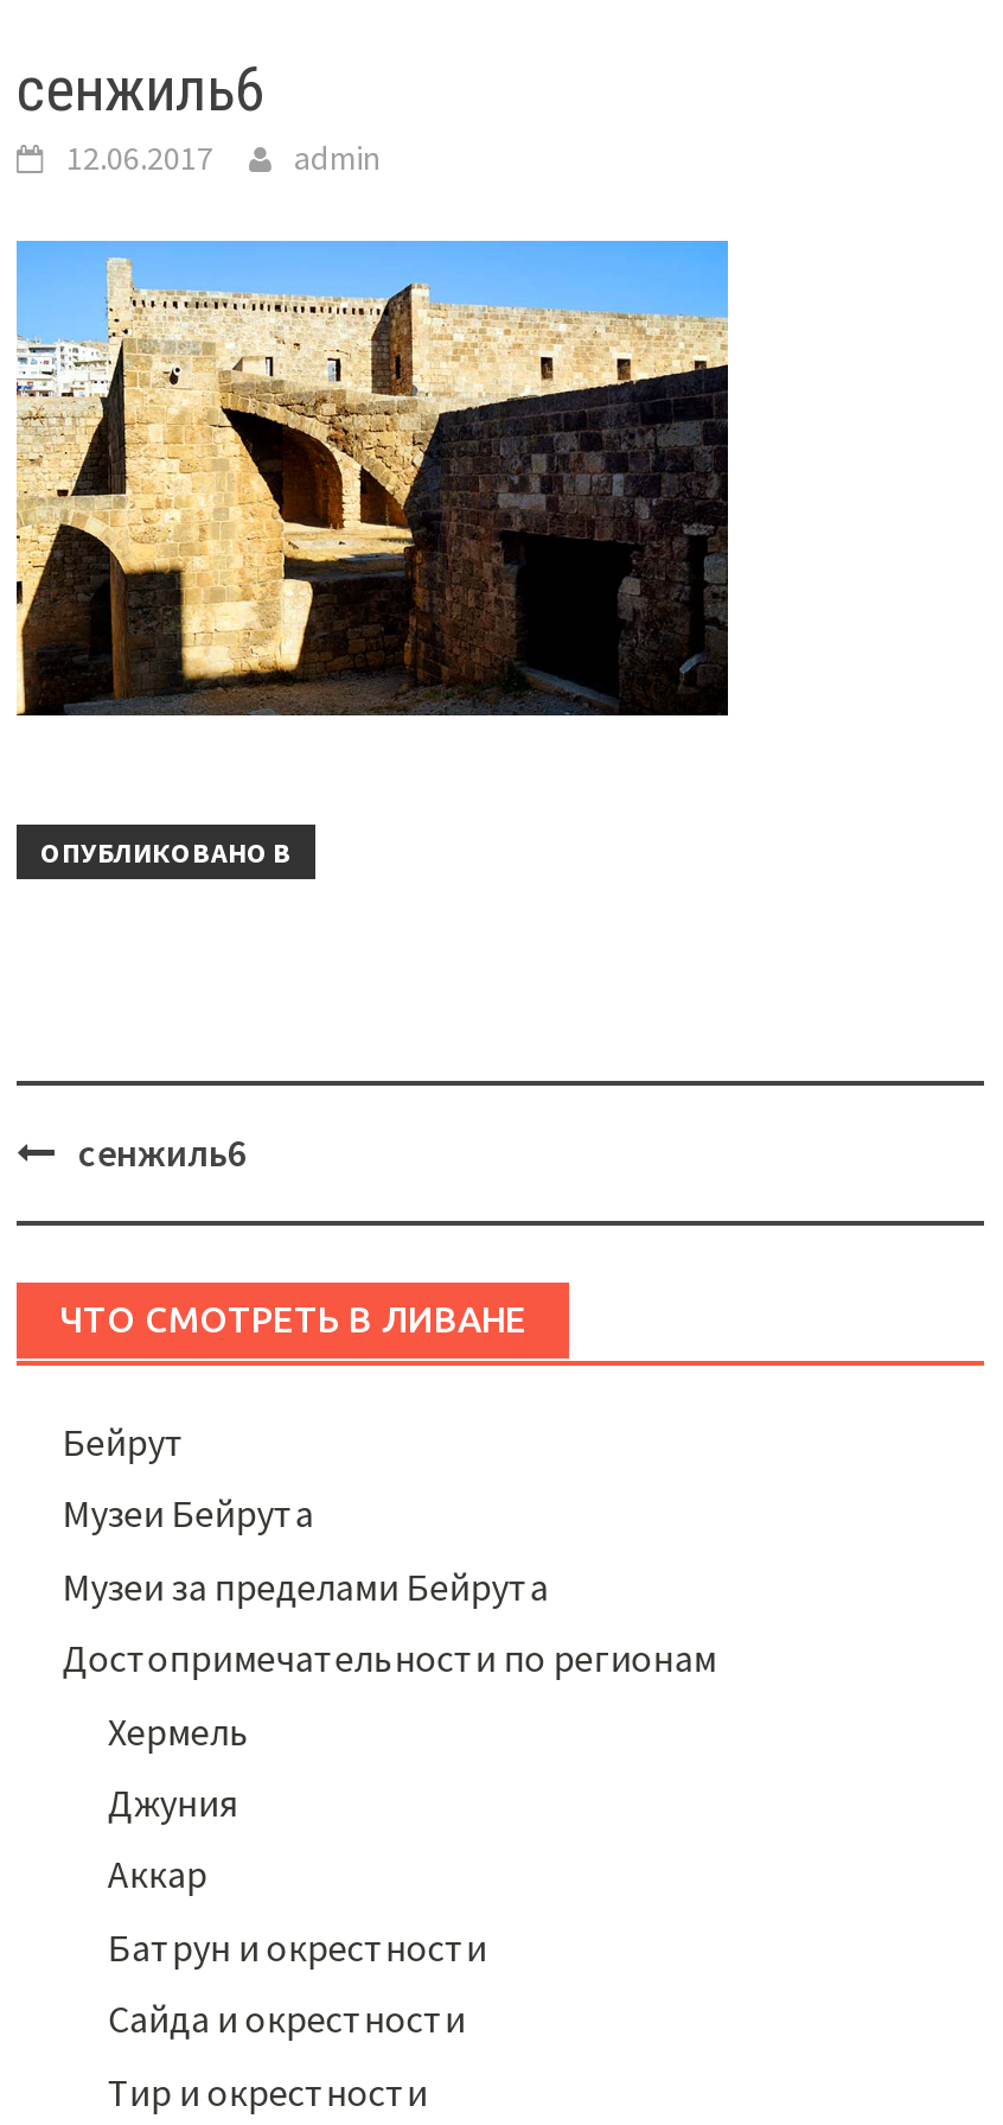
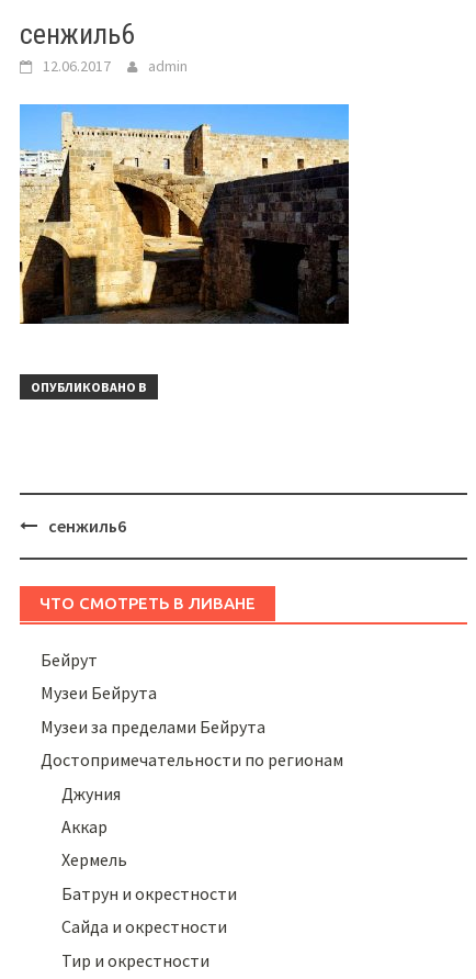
moved [108,1706,250,1754] -> [62,849,128,871]: Хермель
moved [108,1779,236,1898] -> [62,782,121,837]: Джуния | Аккар

